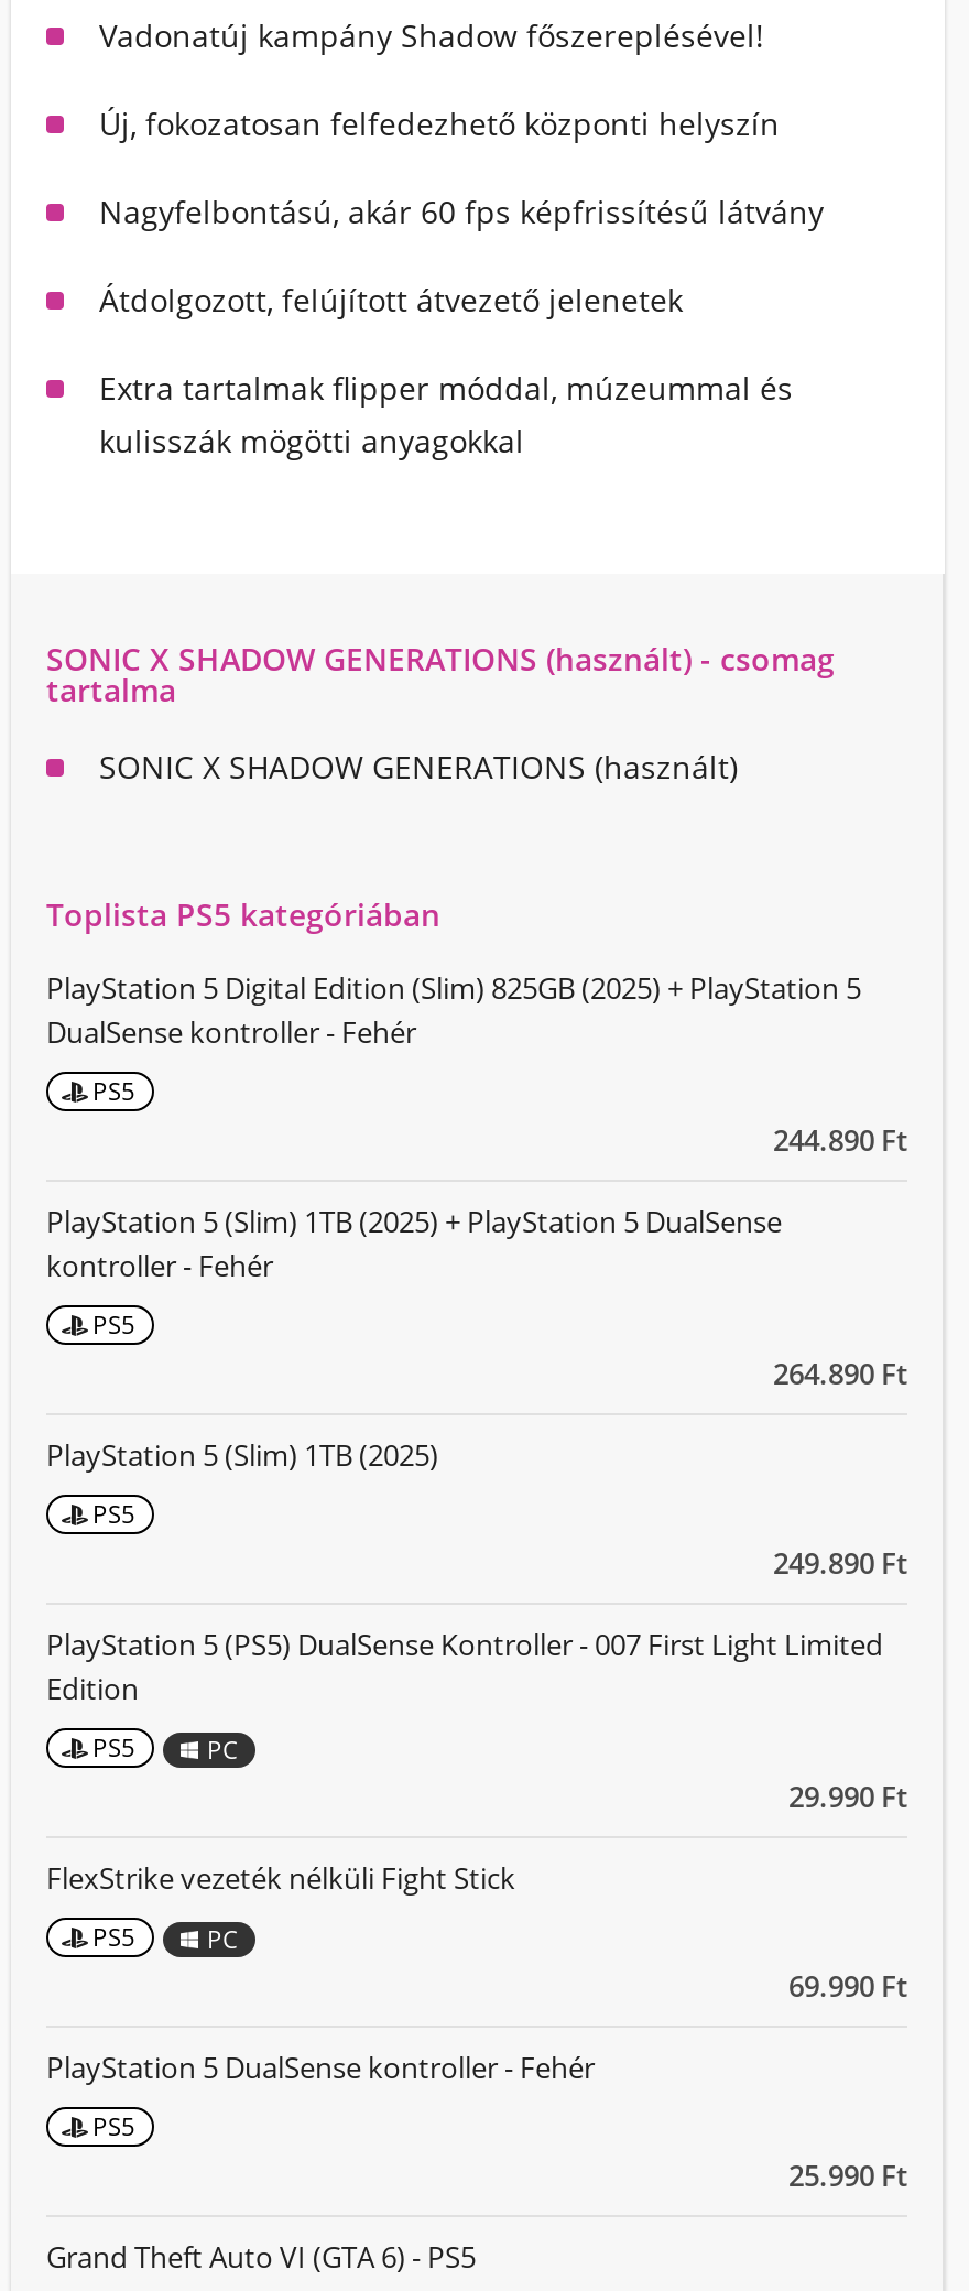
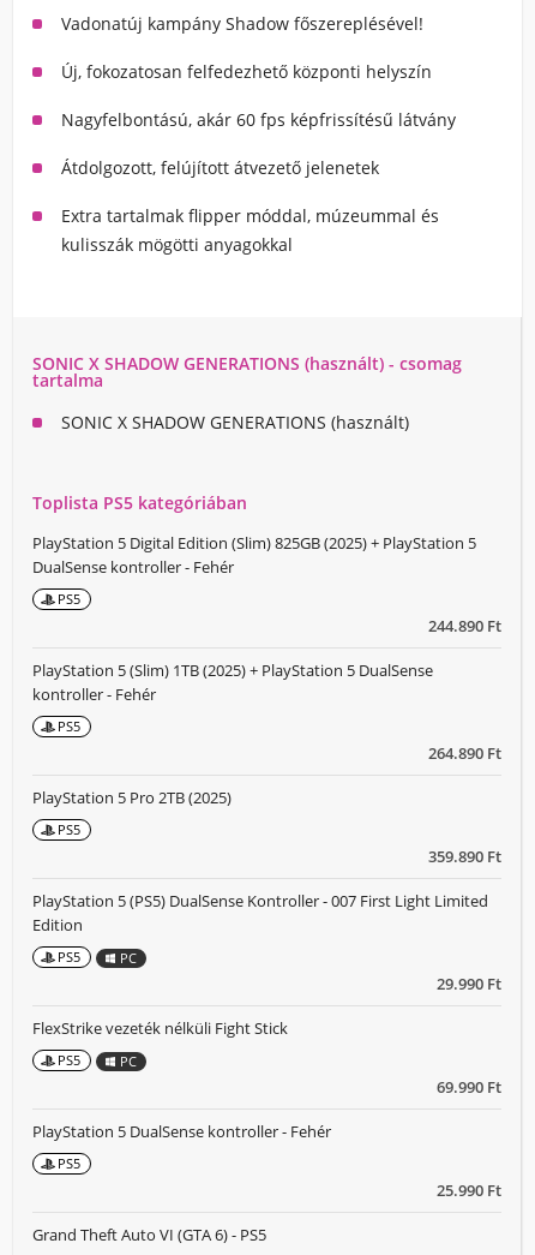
[46,1435,438,1475] PlayStation 5 (Slim) 1TB (2025) -> [32,787,232,808] PlayStation 5 Pro 2TB (2025)
[773,1543,907,1583] 249.890 Ft -> [428,845,501,867] 359.890 Ft

